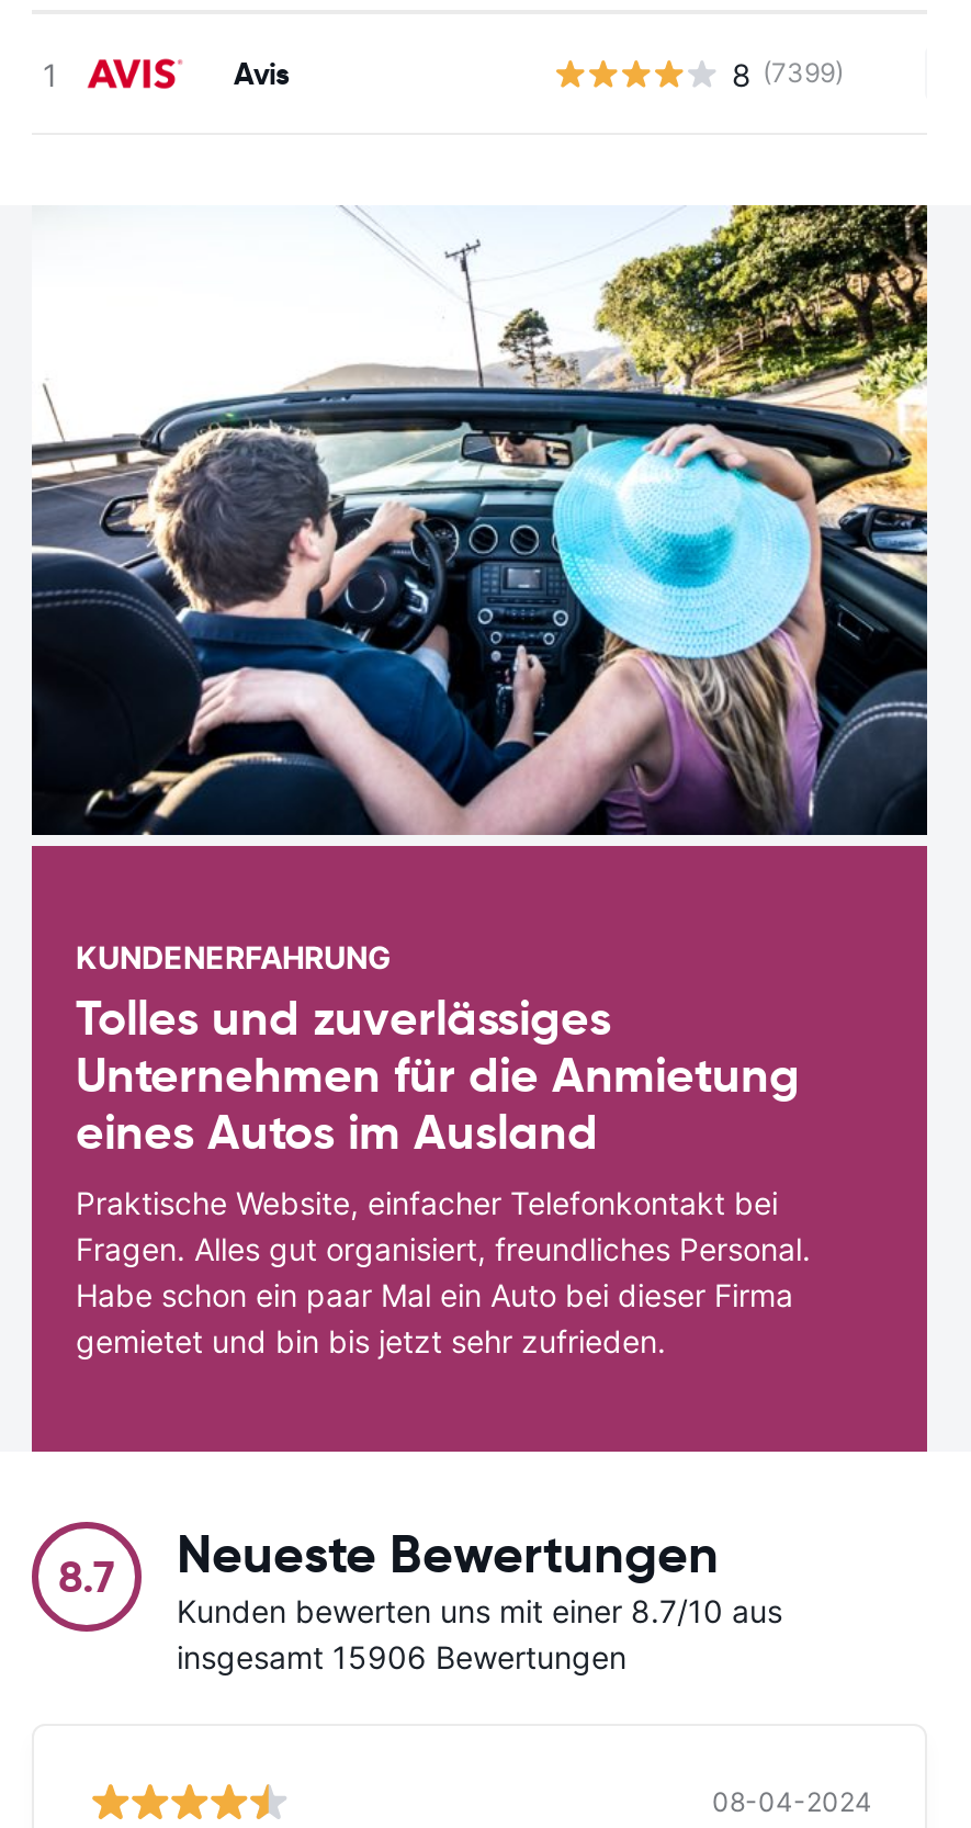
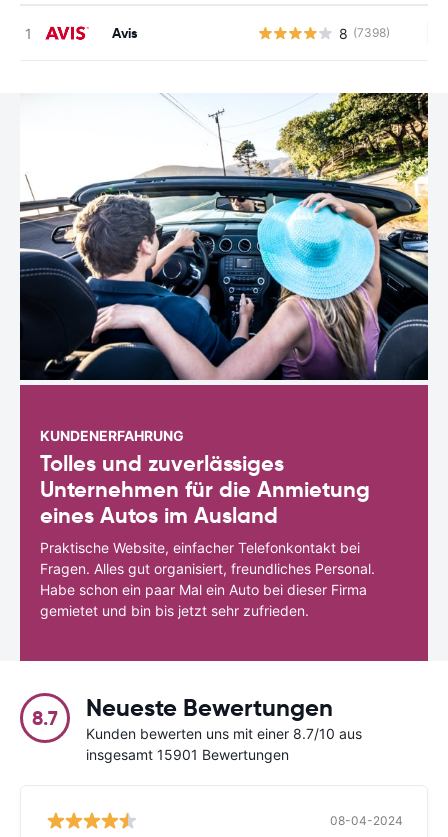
[732,55,844,92] 8 (7399) -> [339,24,390,41] 8 (7398)
[177,1638,626,1675] insgesamt 15906 Bewertungen -> [86,746,289,763] insgesamt 15901 Bewertungen

